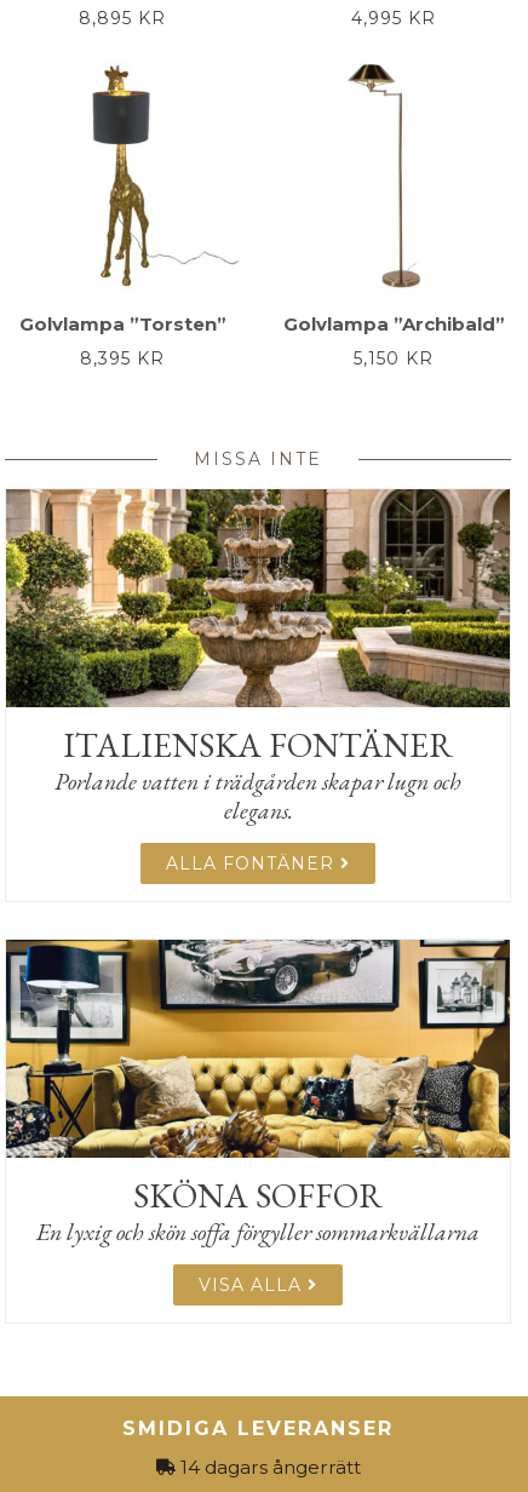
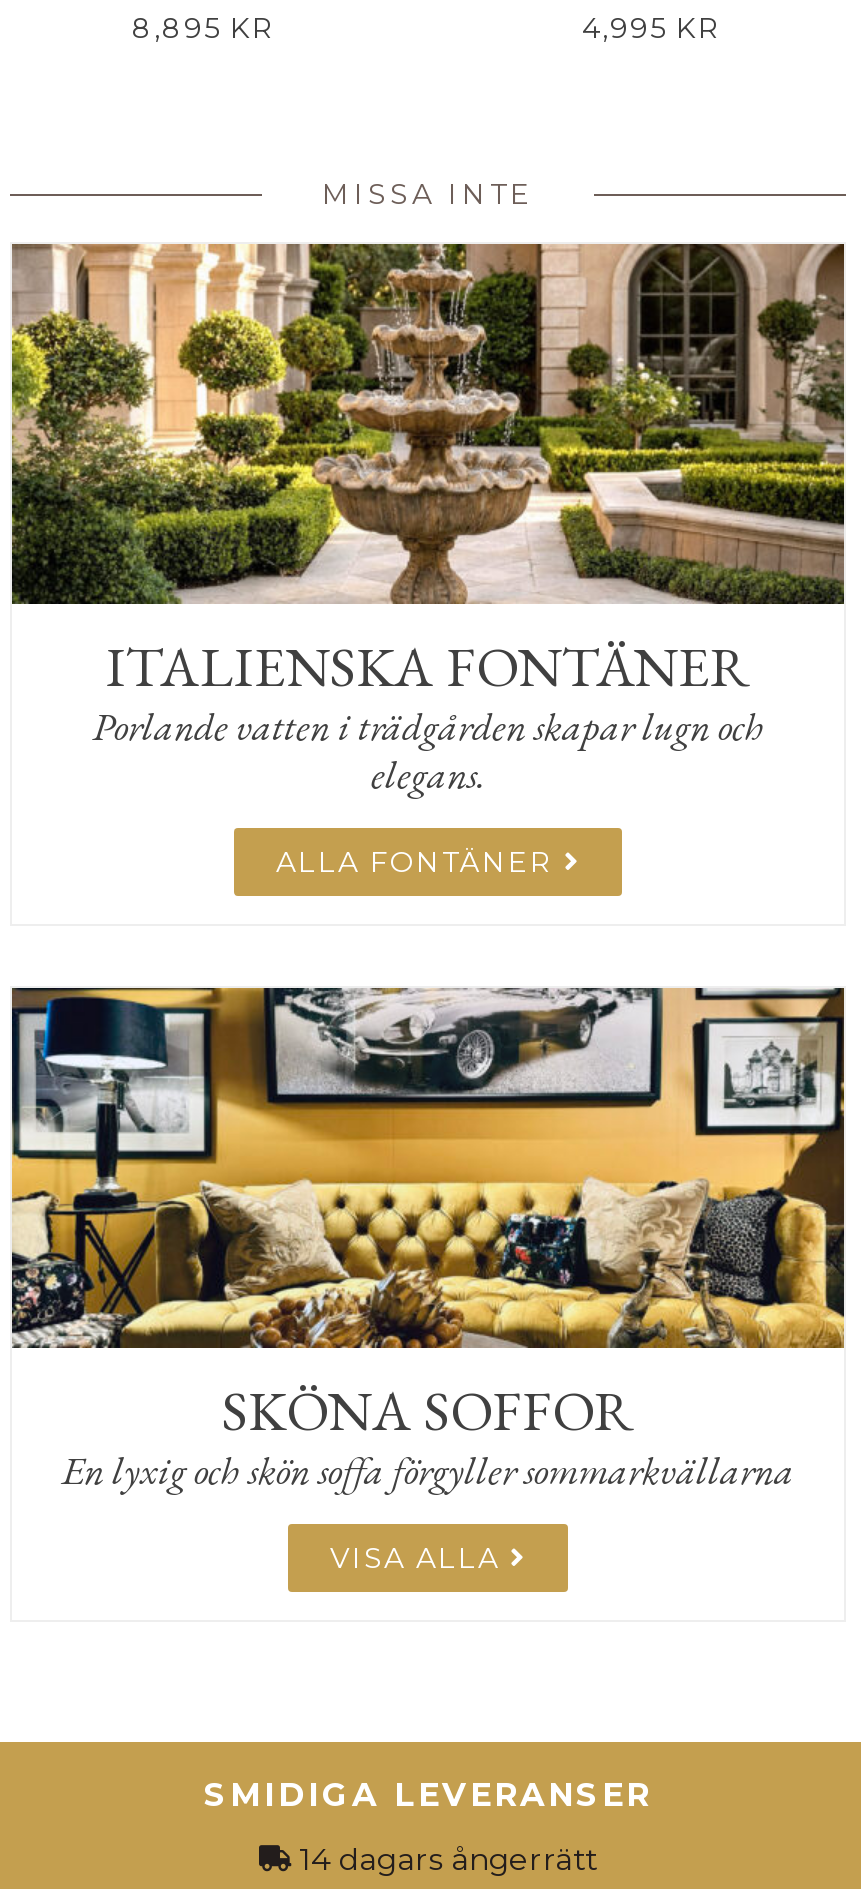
[19,64,237,370] [image] | Golvlampa ”Torsten” | 8,395 KR -> none
[283,63,504,370] [image] | Golvlampa ”Archibald” | 5,150 KR -> none

